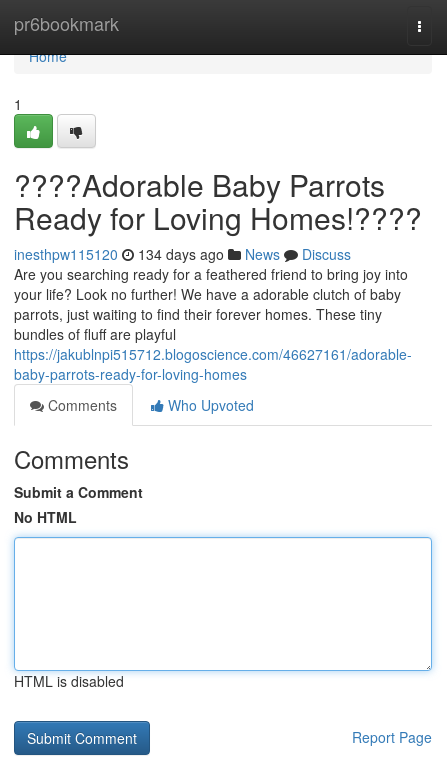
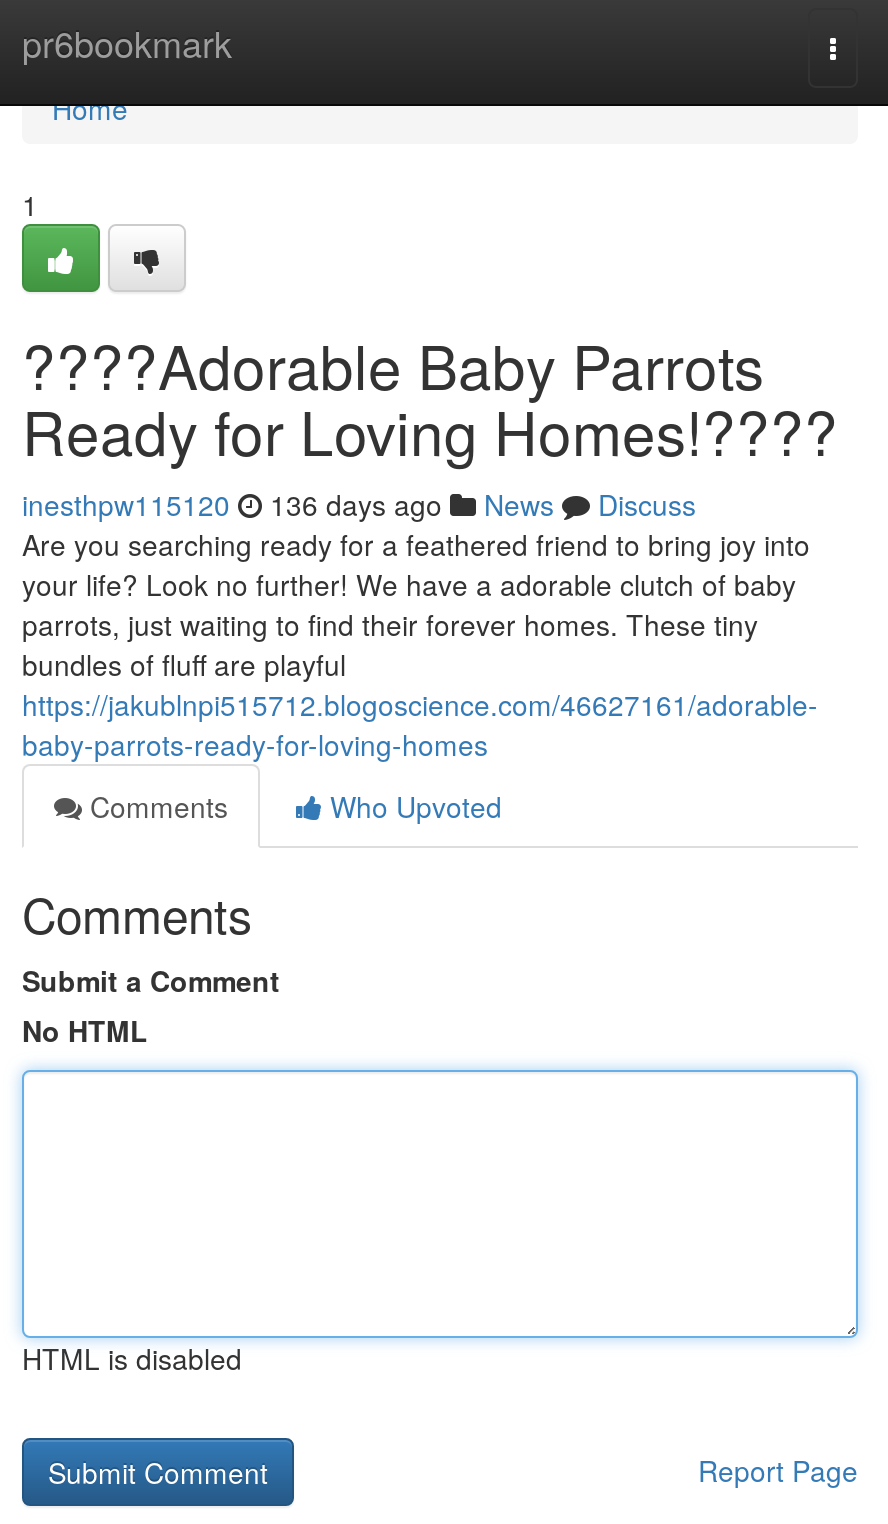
[14,244,351,264] inesthpw115120 134 days ago News Discuss -> [22,484,696,524] inesthpw115120 136 days ago News Discuss

